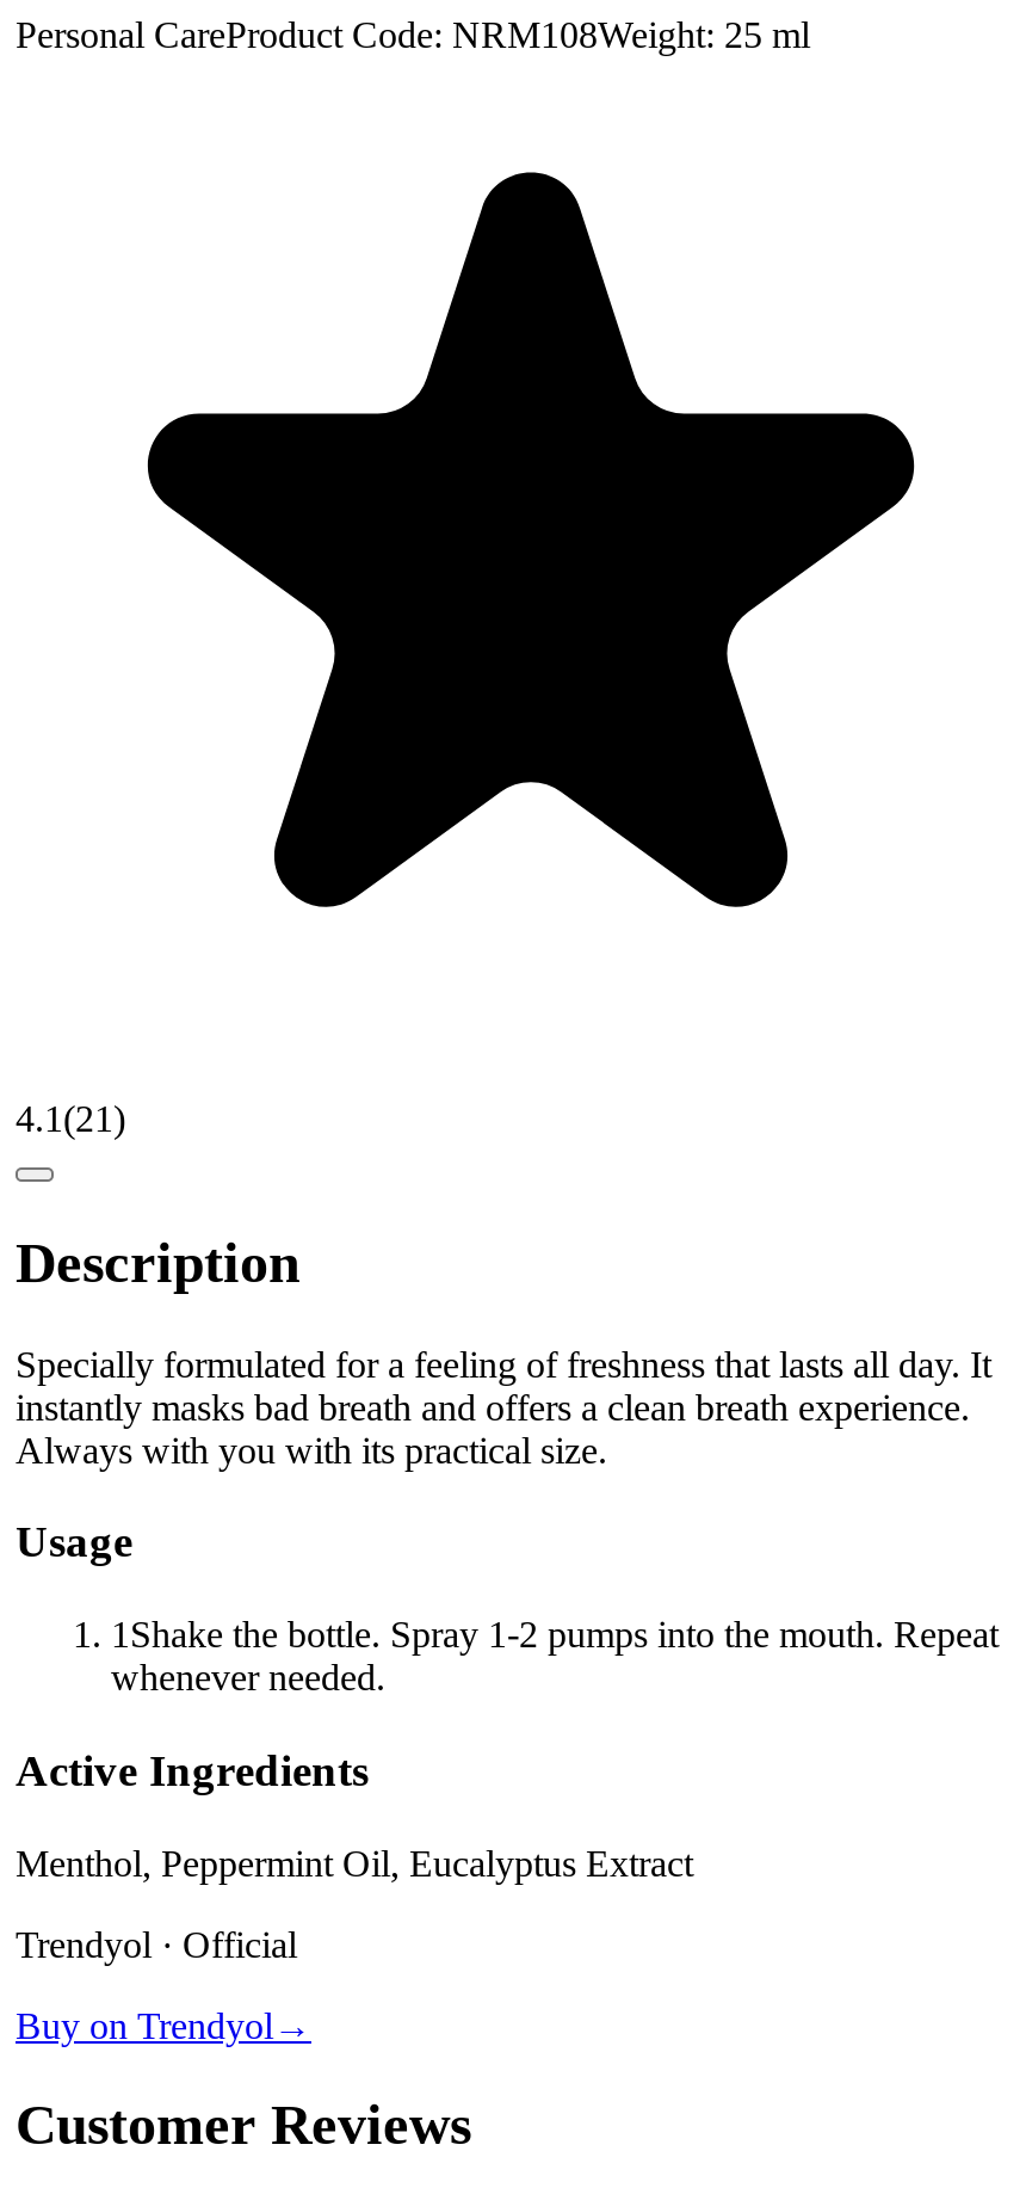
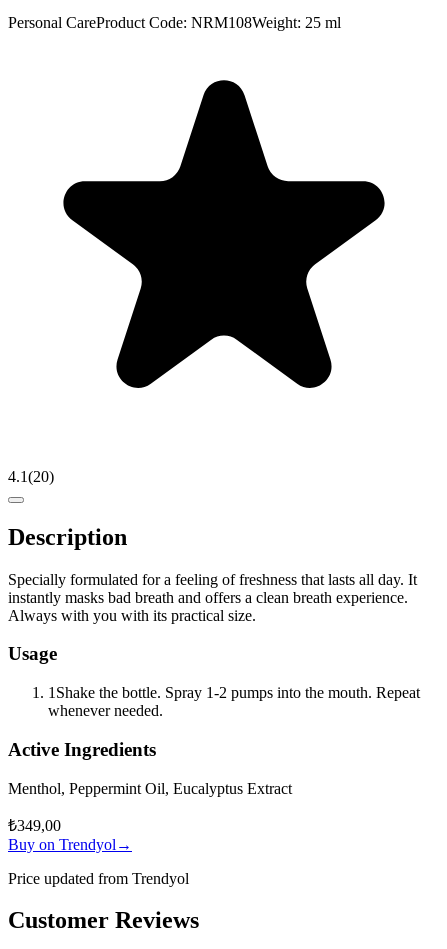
[16,1098,125,1138] 4.1 (21) -> [8,468,54,485] 4.1 (20)
[16,1923,297,1964] Trendyol · Official -> [8,816,61,833] ₺349,00
none -> [8,869,189,886] Price updated from Trendyol

